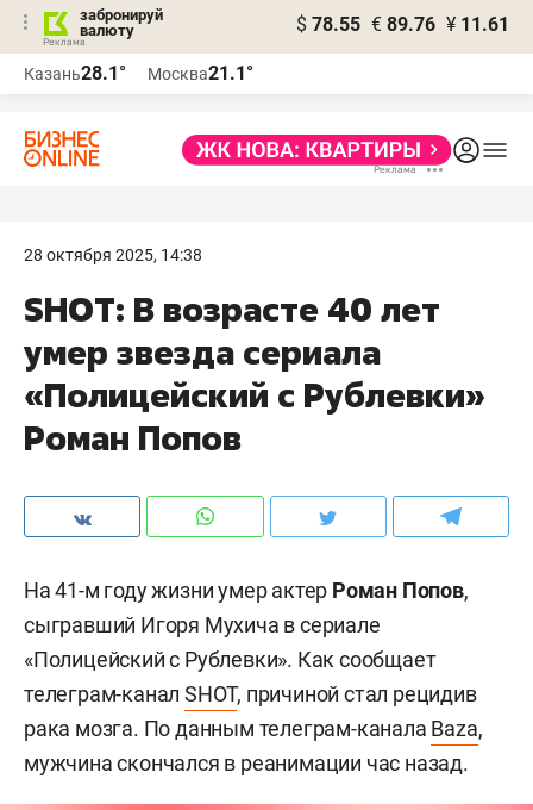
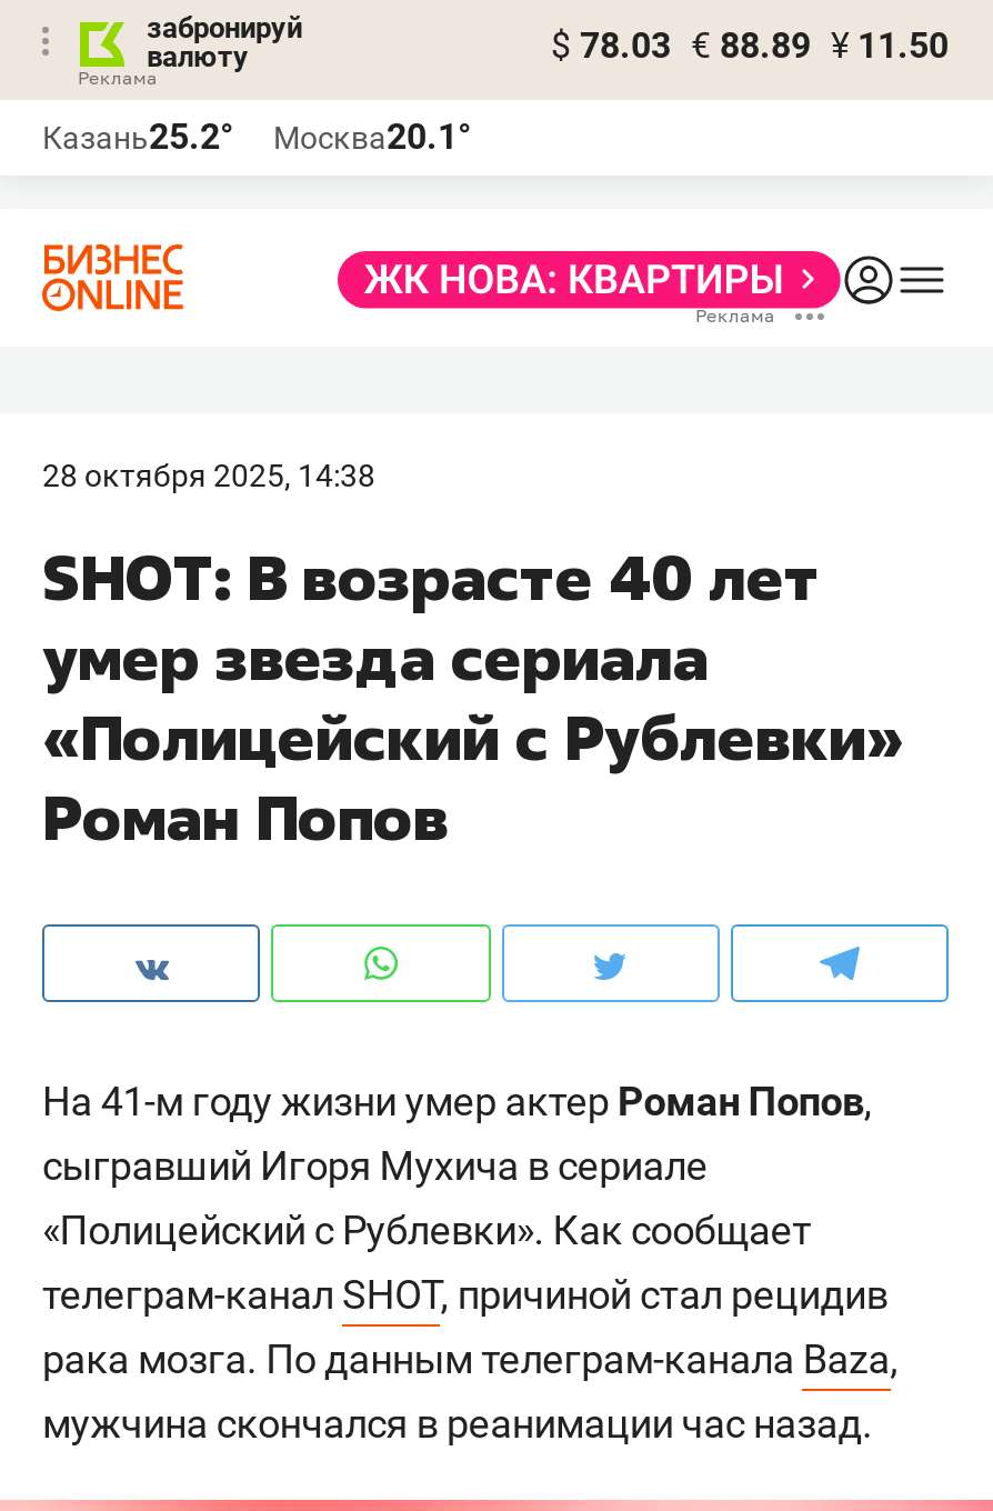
[296,13,509,36] $ 78.55 € 89.76 ¥ 11.61 -> [551,24,949,67] $ 78.03 € 88.89 ¥ 11.50
[24,62,126,85] Казань28.1° -> [42,116,233,158] Казань25.2°
[148,62,253,85] Москва21.1° -> [273,116,471,158] Москва20.1°

